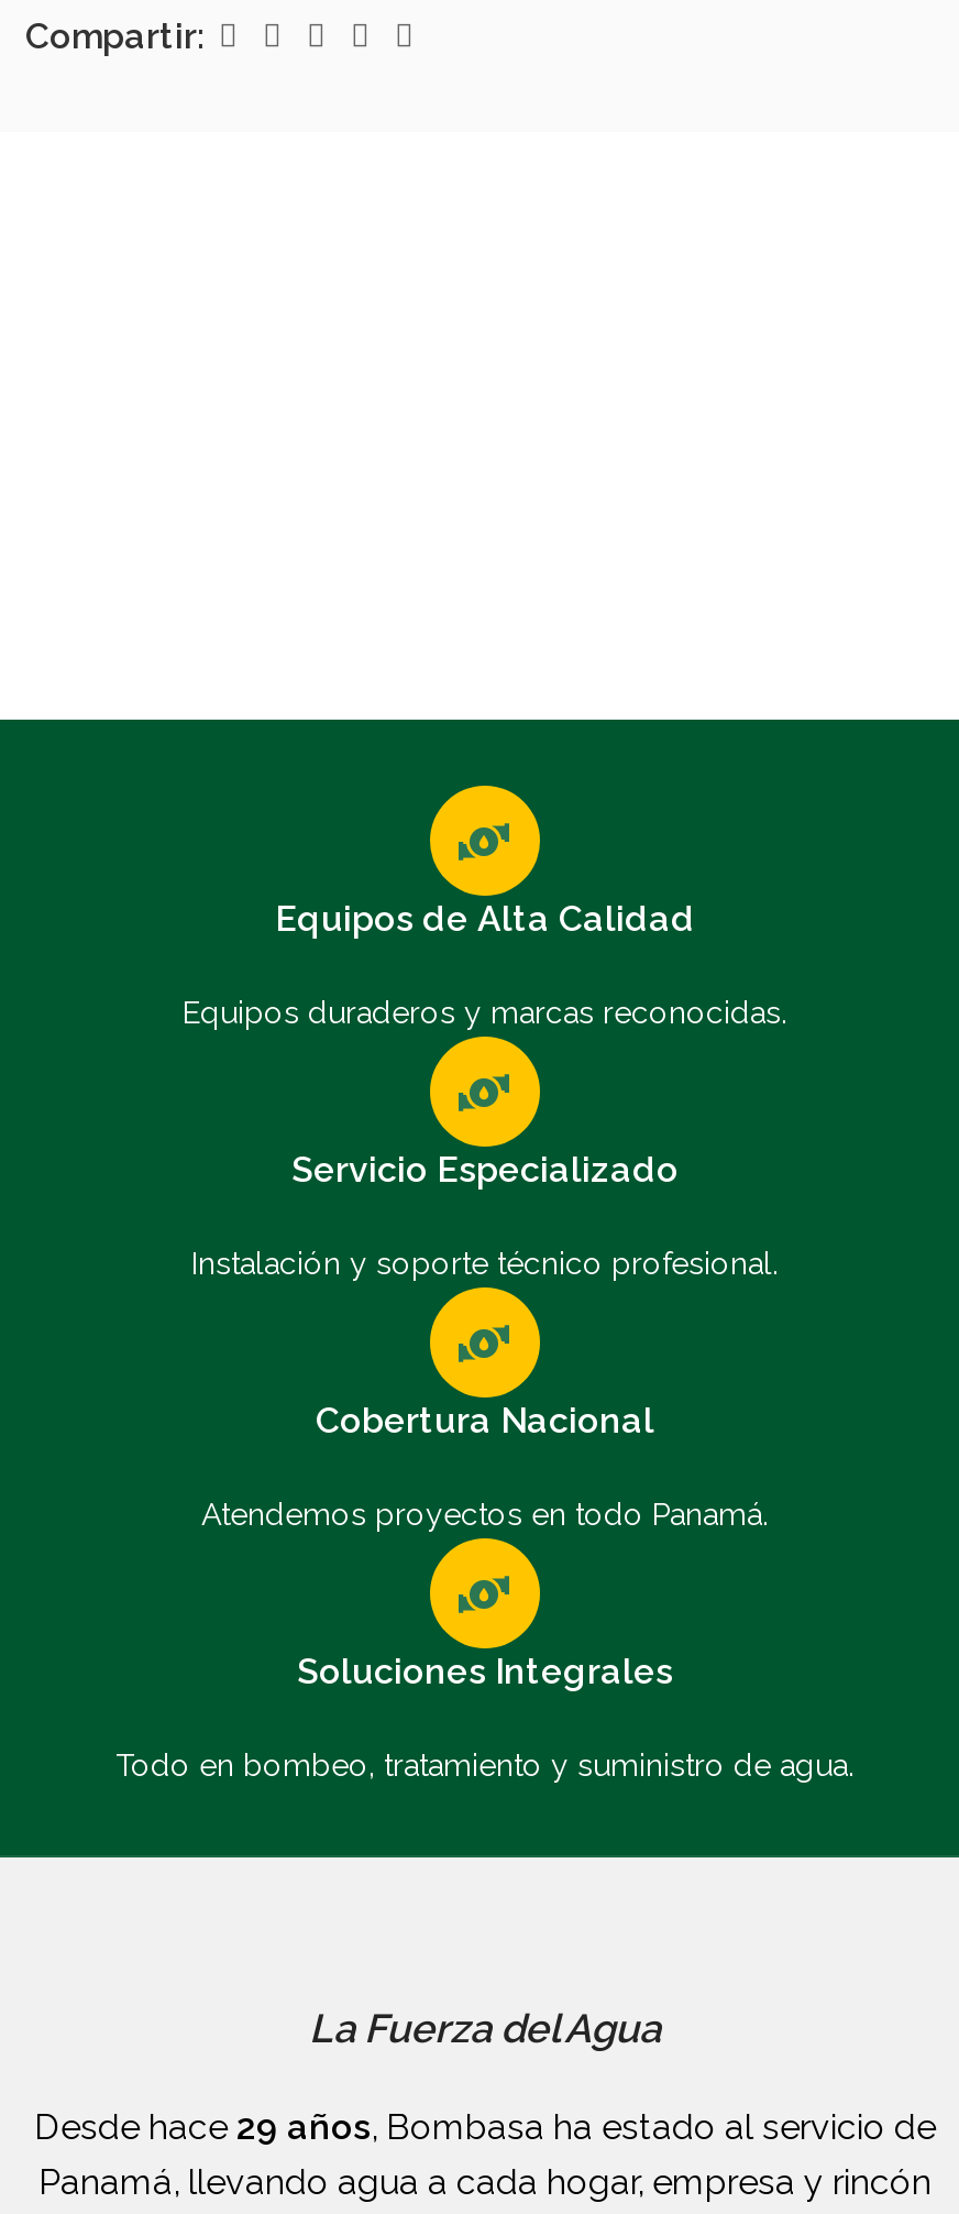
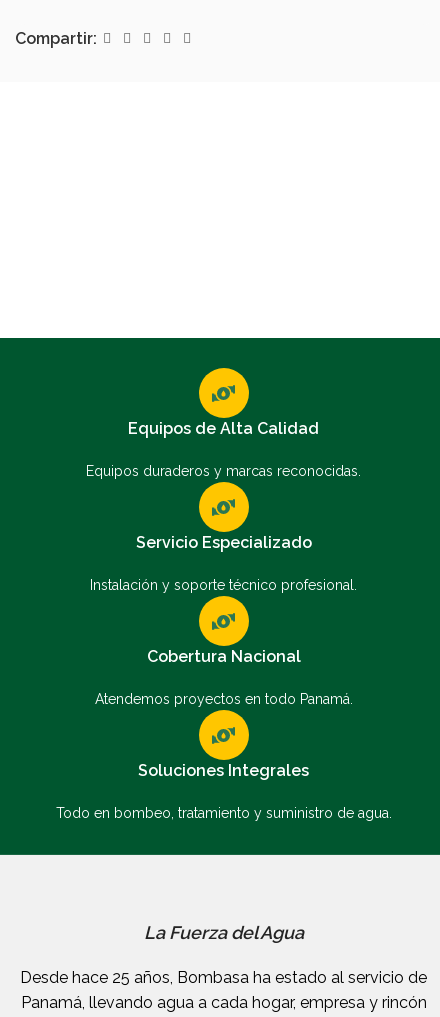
[34,2106,936,2148] Desde hace 29 años, Bombasa ha estado al servicio de -> [20,968,427,987] Desde hace 25 años, Bombasa ha estado al servicio de

